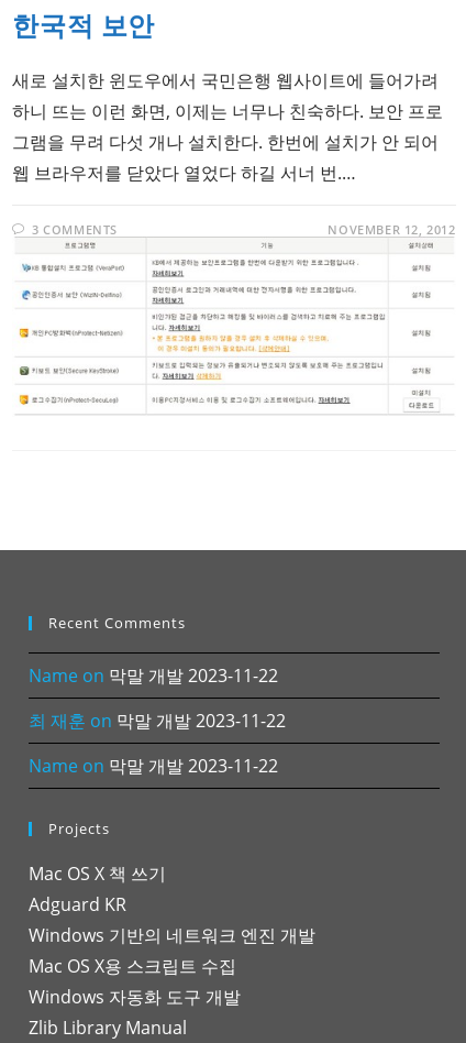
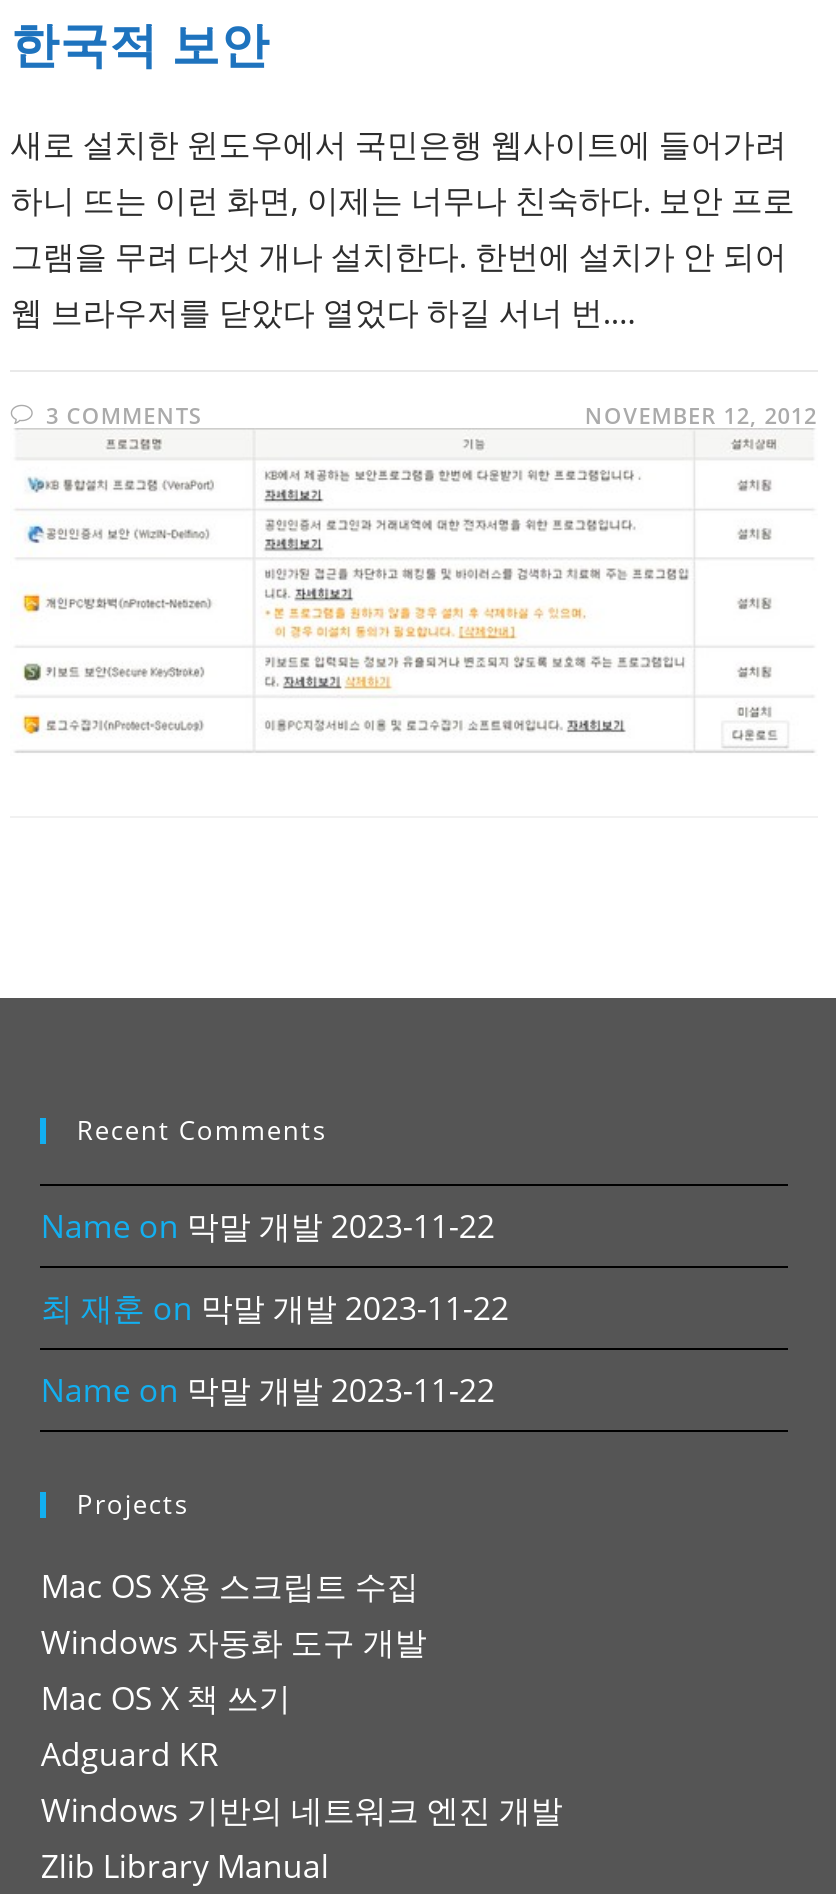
moved [29,861,316,947] -> [41,1675,563,1831]: Mac OS X 책 쓰기 | Adguard KR | Windows 기반의 네트워크 엔진 개발
moved [29,954,241,1009] -> [41,1563,427,1663]: Mac OS X용 스크립트 수집 | Windows 자동화 도구 개발

